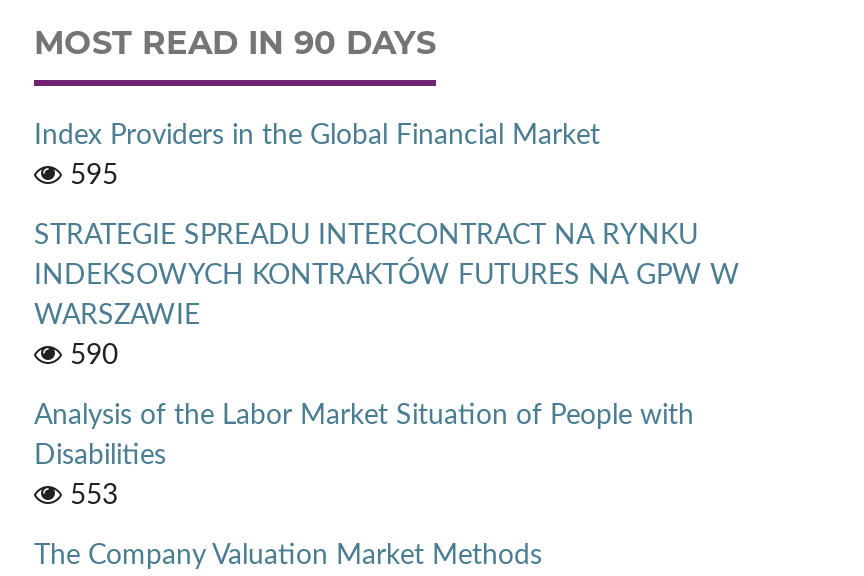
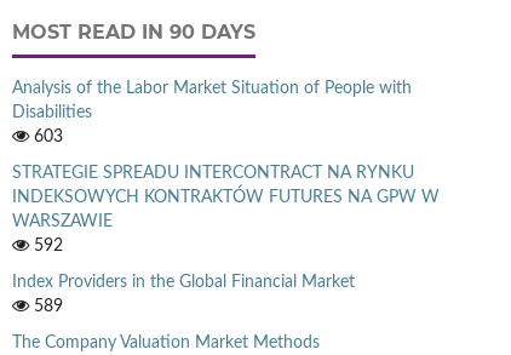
moved [34,122,600,150] -> [12,274,355,291]: Index Providers in the Global Financial Market
[62,162,118,190] 595 -> [29,129,63,146] 603
moved [34,222,740,330] -> [12,165,440,230]: STRATEGIE SPREADU INTERCONTRACT NA RYNKU | INDEKSOWYCH KONTRAKTÓW FUTURES NA GPW W | WARSZAWIE
[62,342,118,370] 590 -> [29,238,63,255] 592
moved [34,402,694,470] -> [12,80,412,121]: Analysis of the Labor Market Situation of People with | Disabilities
[62,482,118,510] 553 -> [29,298,63,315] 589

